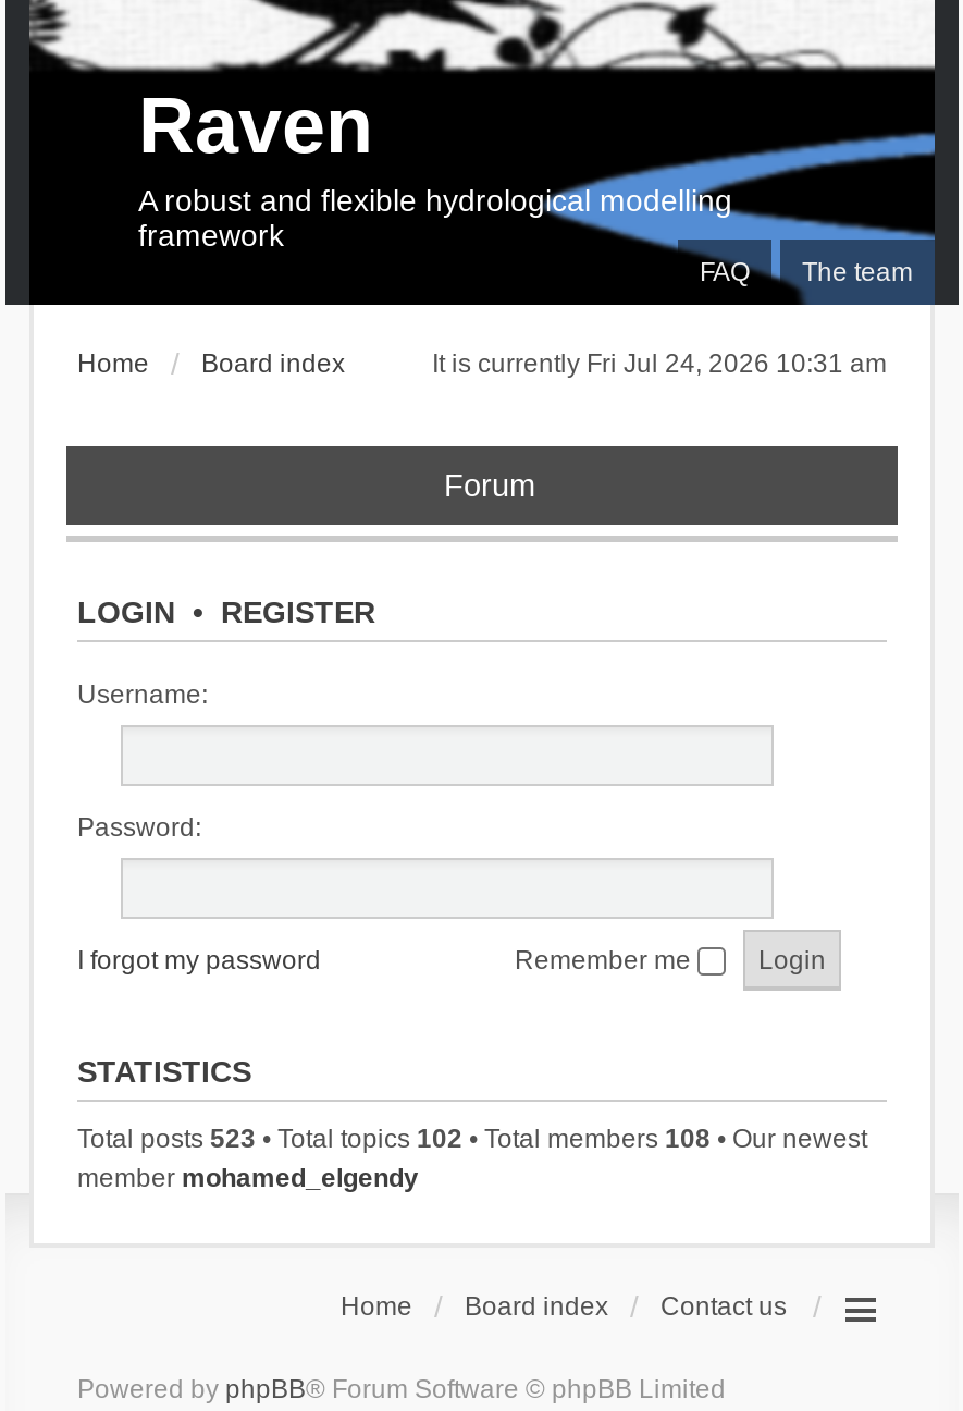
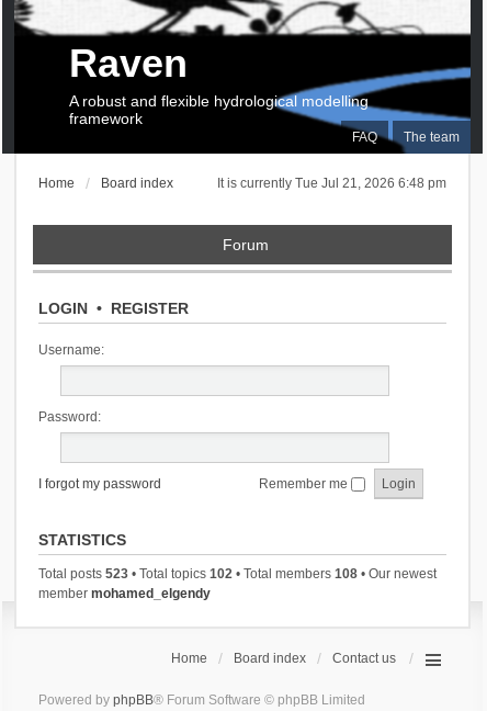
[432,348,887,379] It is currently Fri Jul 24, 2026 10:31 am -> [217,176,446,191] It is currently Tue Jul 21, 2026 6:48 pm

